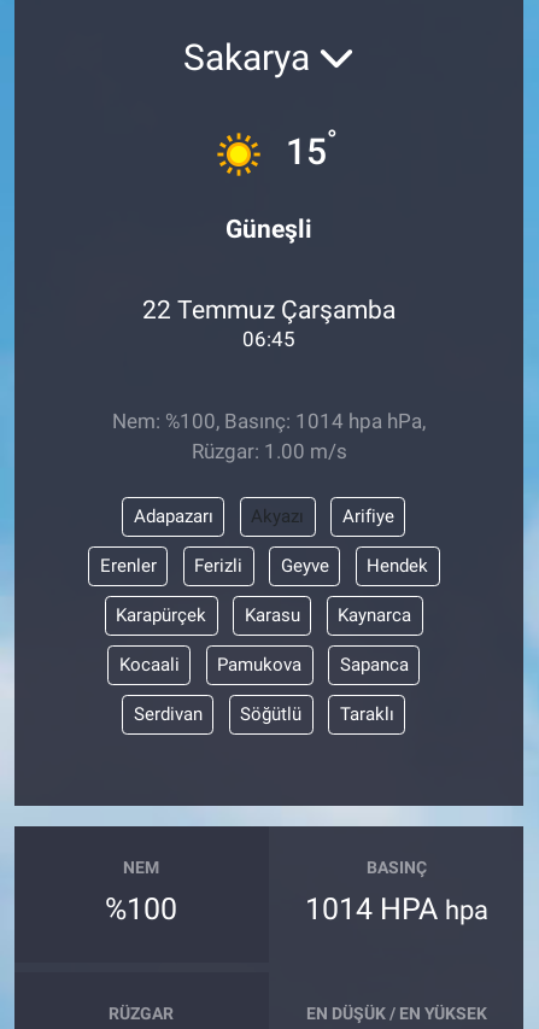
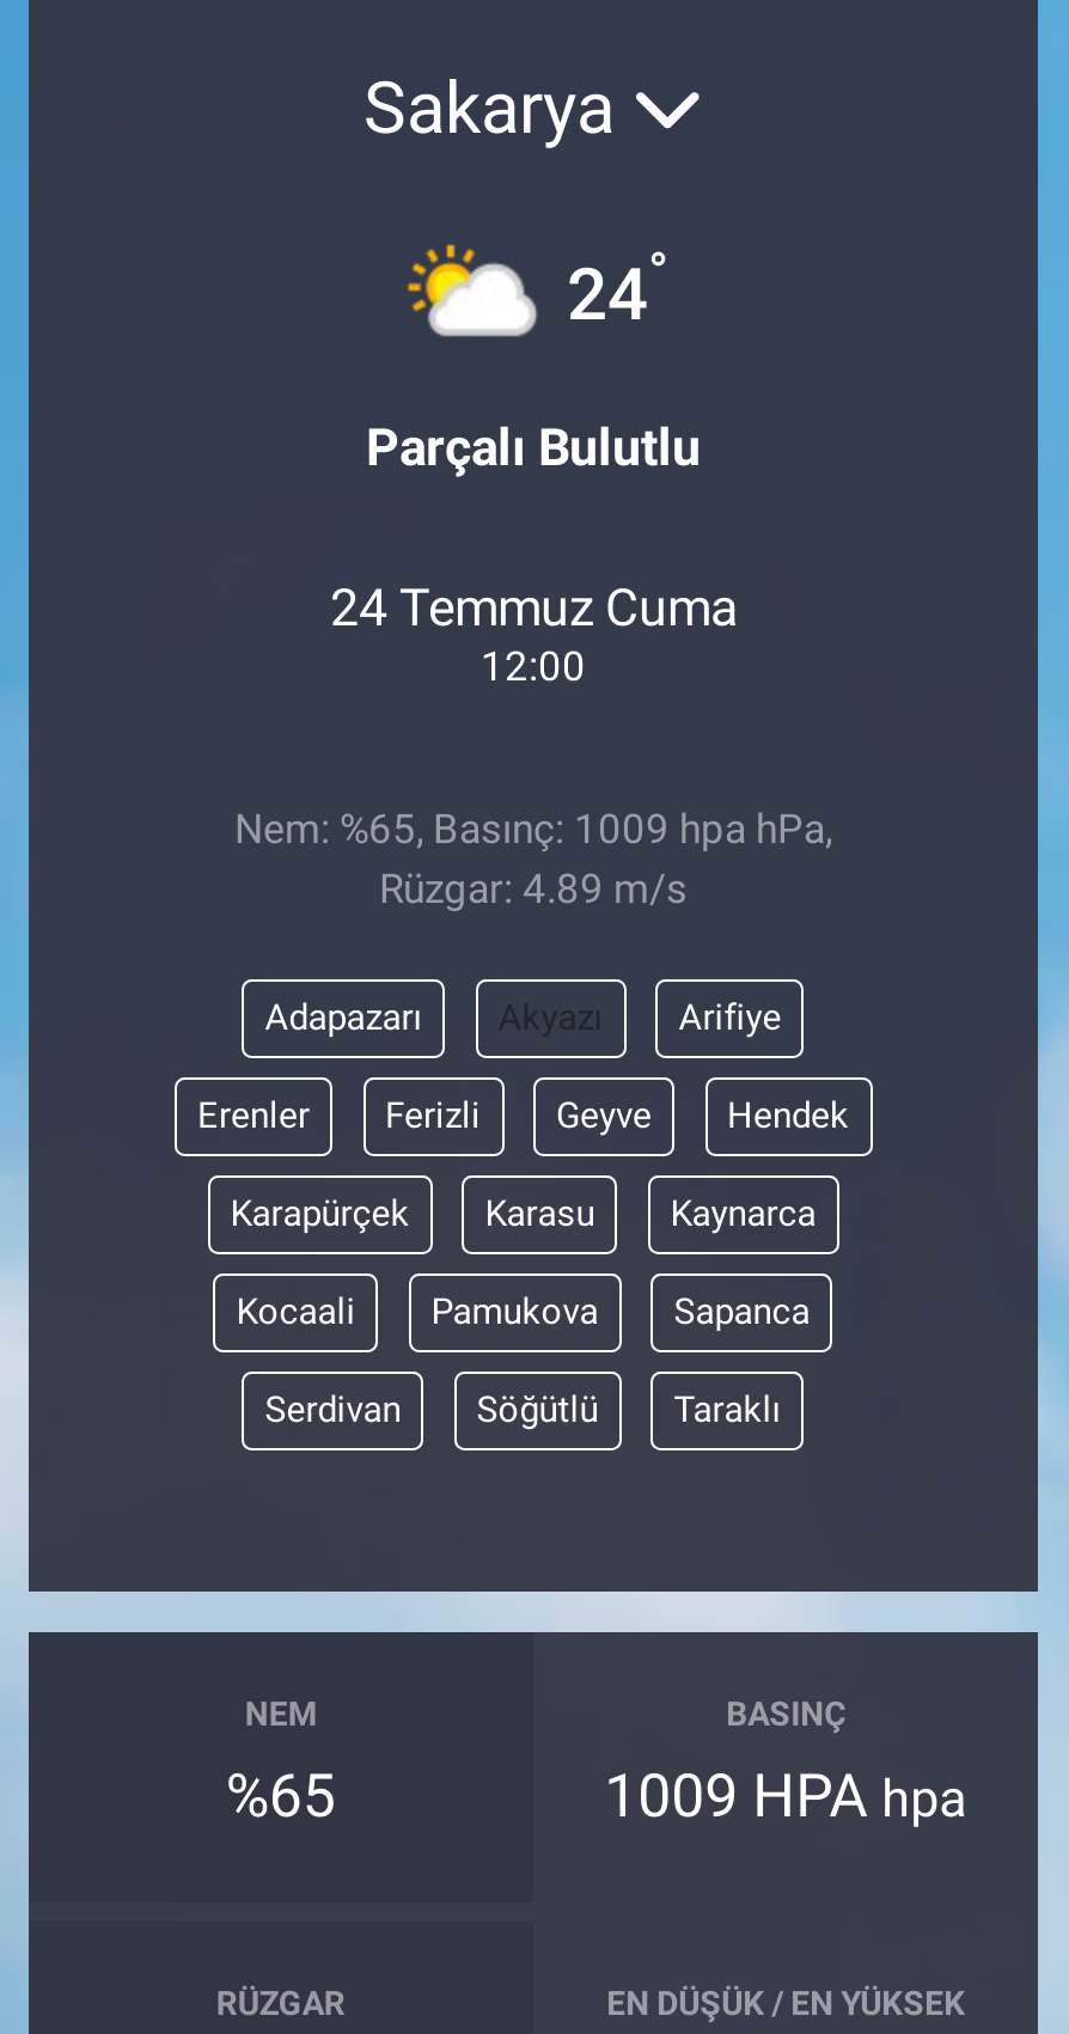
[206,125,338,177] [image] | 15° -> [407,241,670,341] [image] | 24°
[225,213,312,243] Güneşli -> [366,416,701,476] Parçalı Bulutlu
[142,294,396,351] 22 Temmuz Çarşamba | 06:45 -> [330,578,737,690] 24 Temmuz Cuma | 12:00
[112,408,426,463] Nem: %100, Basınç: 1014 hpa hPa, | Rüzgar: 1.00 m/s -> [234,804,832,911] Nem: %65, Basınç: 1009 hpa hPa, | Rüzgar: 4.89 m/s
[105,892,178,927] %100 -> [226,1762,336,1831] %65
[305,892,488,927] 1014 HPA hpa -> [604,1762,968,1831] 1009 HPA hpa

